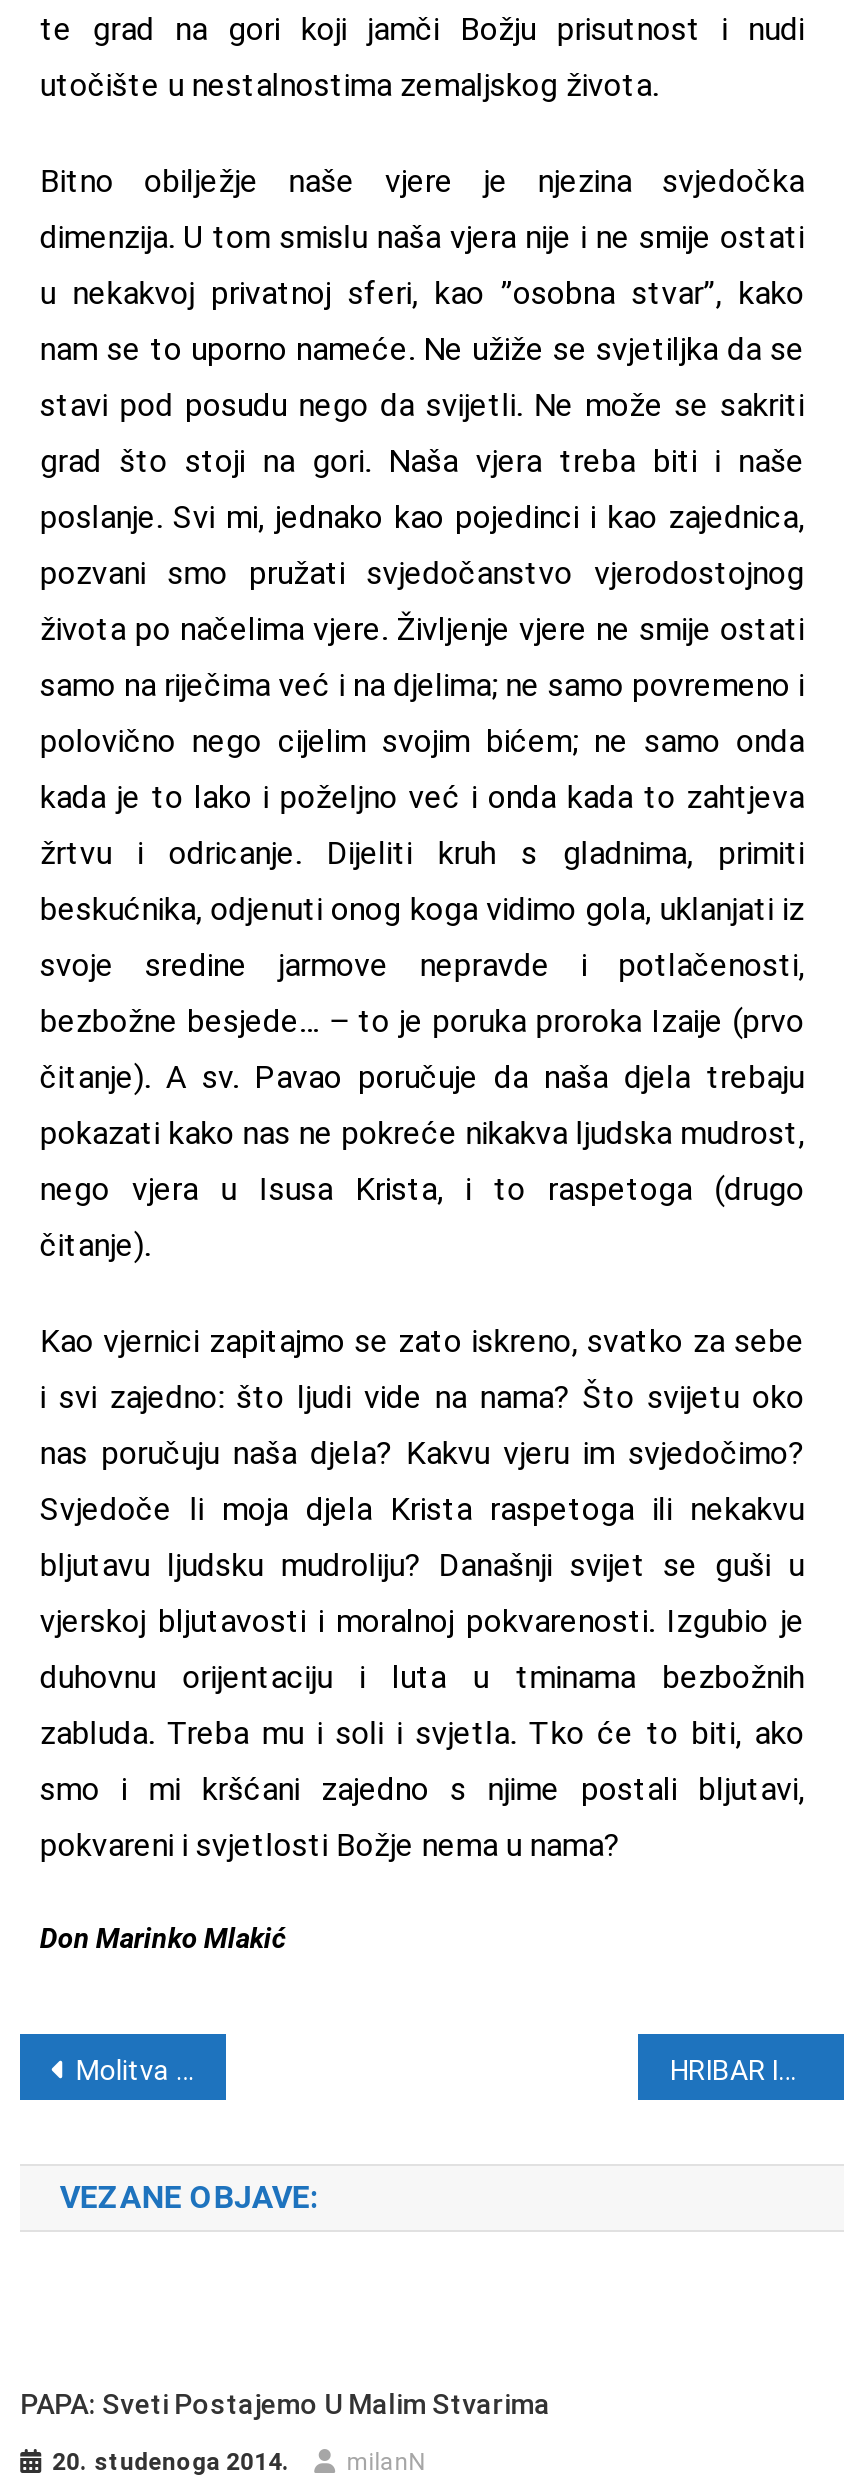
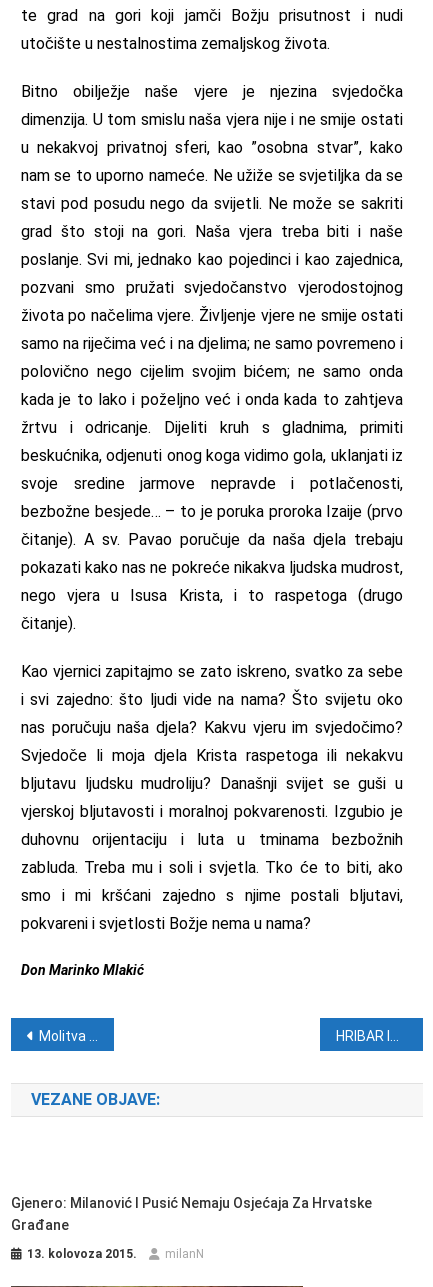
[20,2387,550,2419] PAPA: Sveti Postajemo U Malim Stvarima -> [11,1195,372,1233] Gjenero: Milanović I Pusić Nemaju Osjećaja Za Hrvatske | Građane
[52,2447,424,2475] 20. studenoga 2014. milanN -> [27,1247,204,1261] 13. kolovoza 2015. milanN

